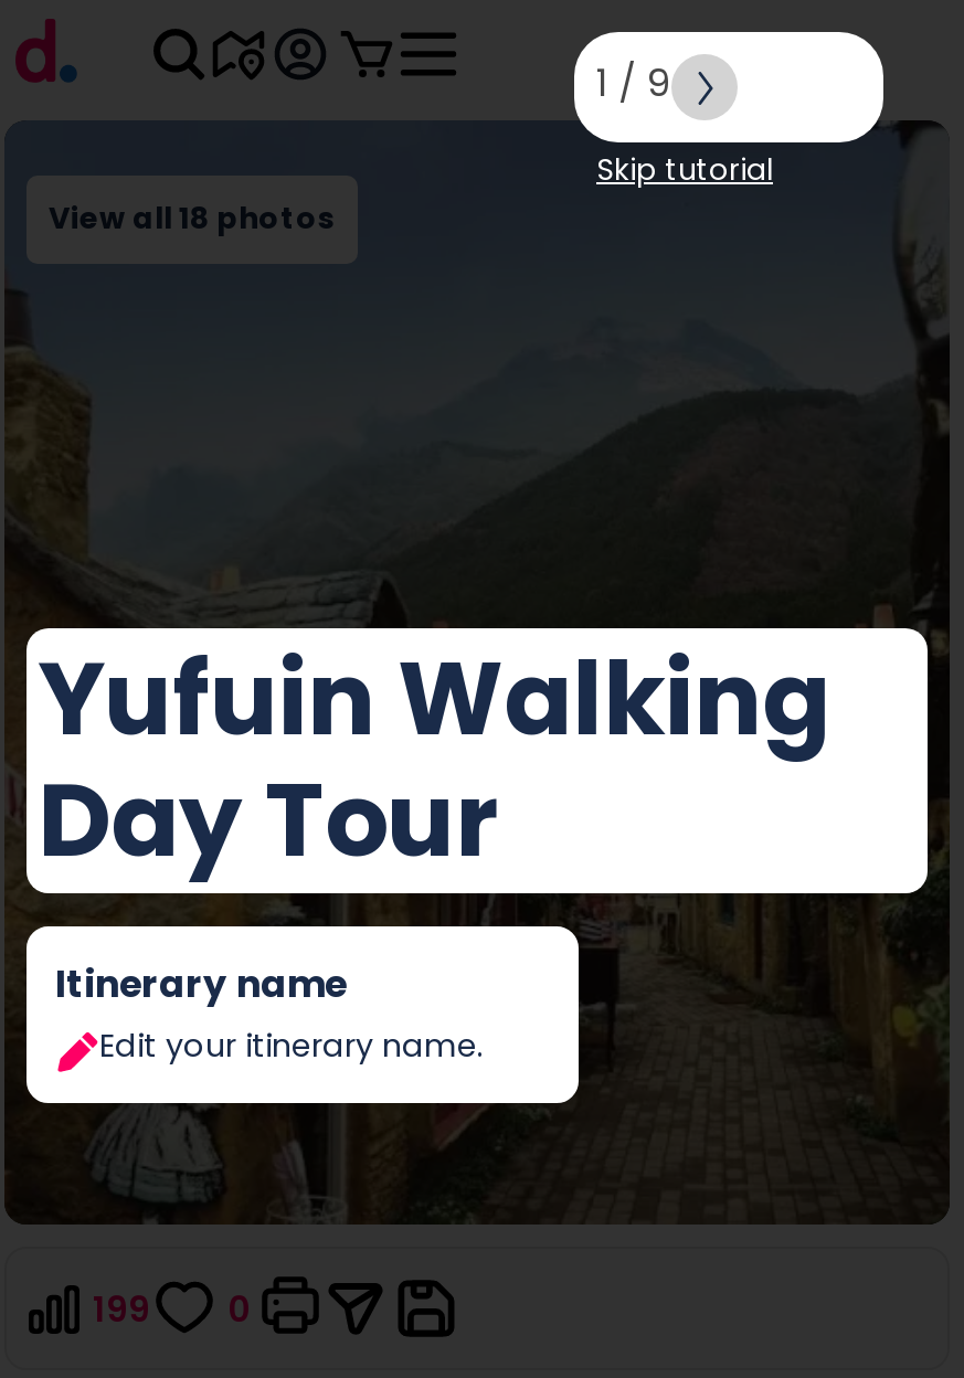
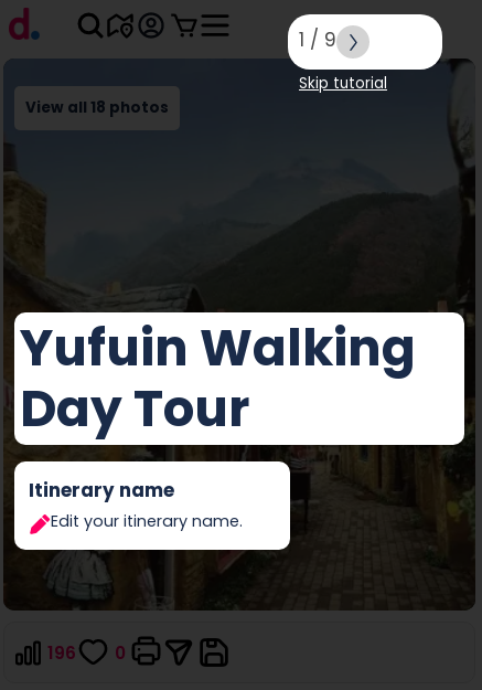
[93,1285,150,1332] 199 -> [47,641,76,664] 196

